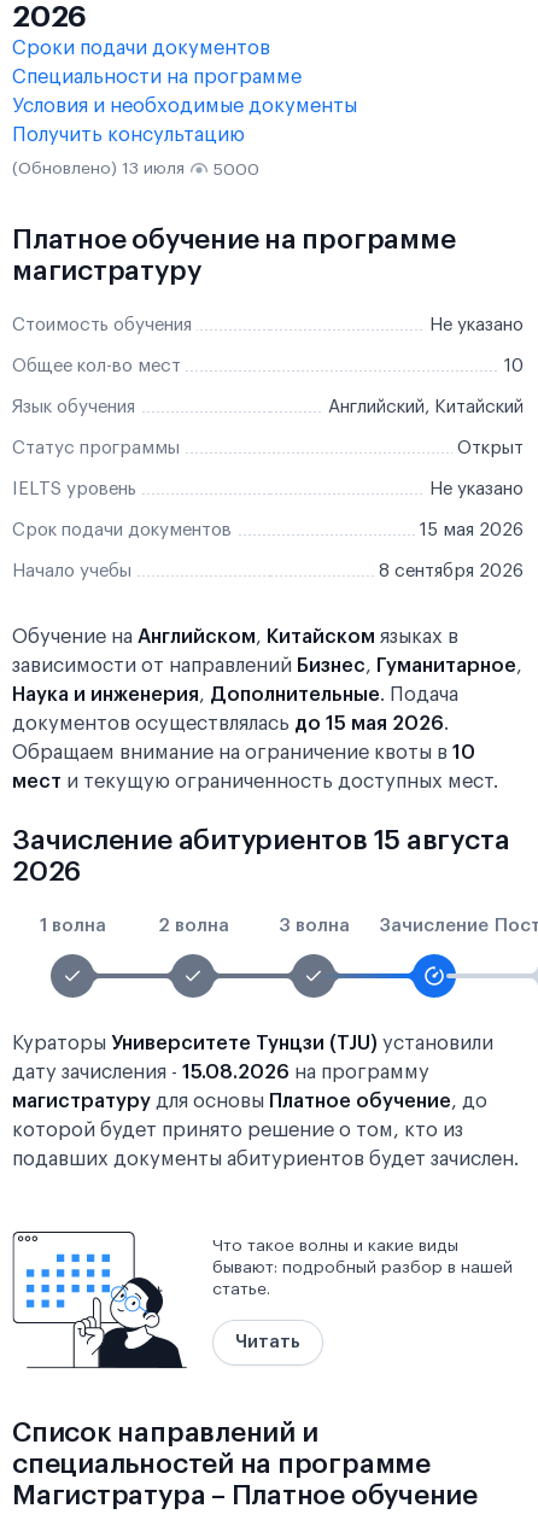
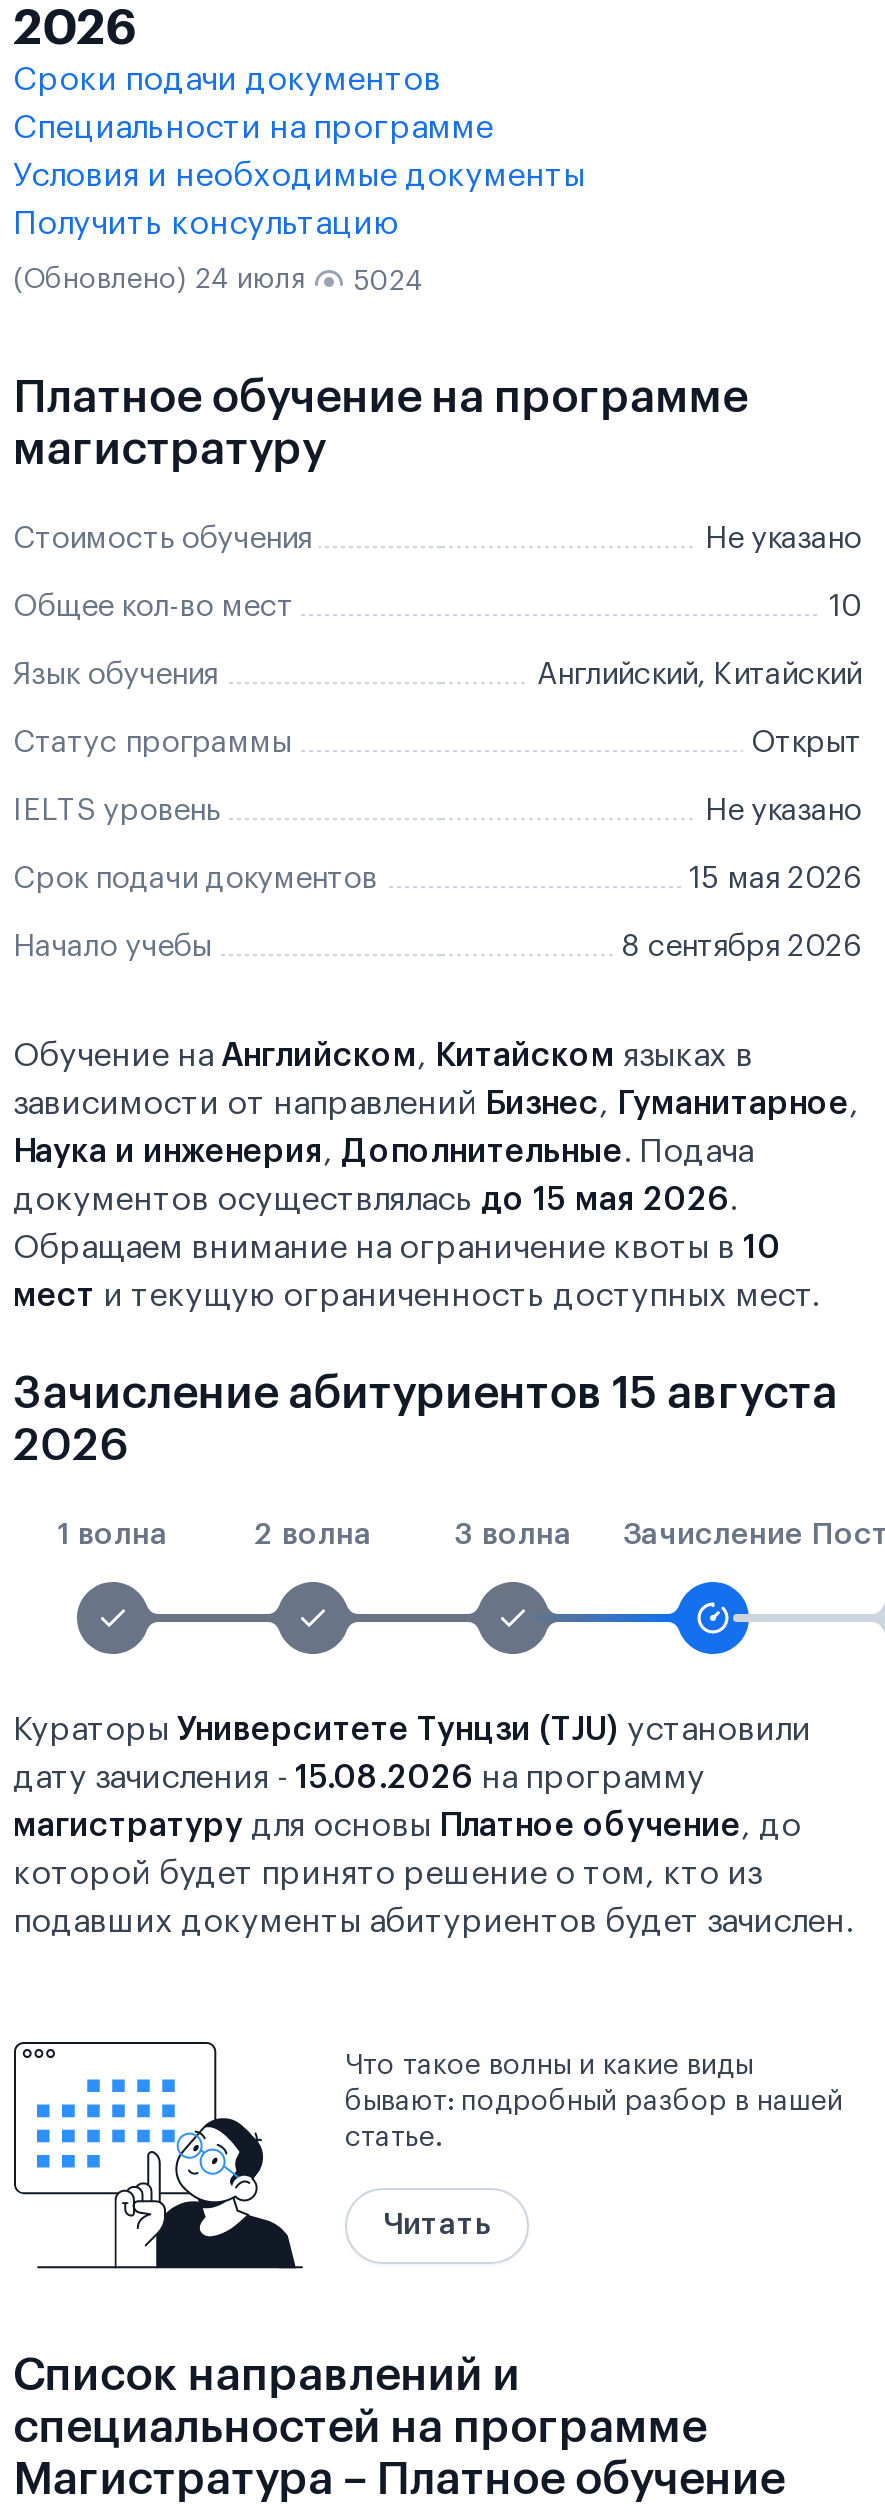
[12,160,185,177] (Обновлено) 13 июля -> [13,266,305,294] (Обновлено) 24 июля
[214,162,259,179] 5000 -> [353,268,423,296] 5024

